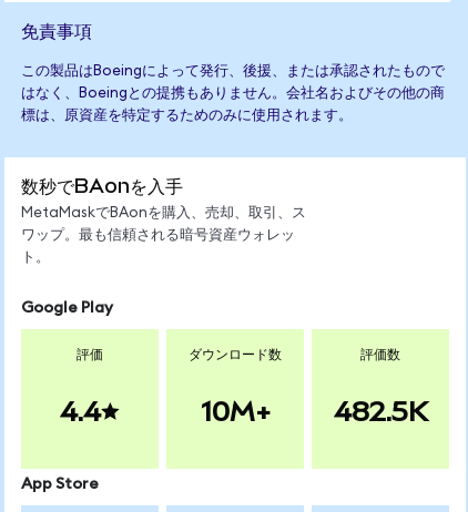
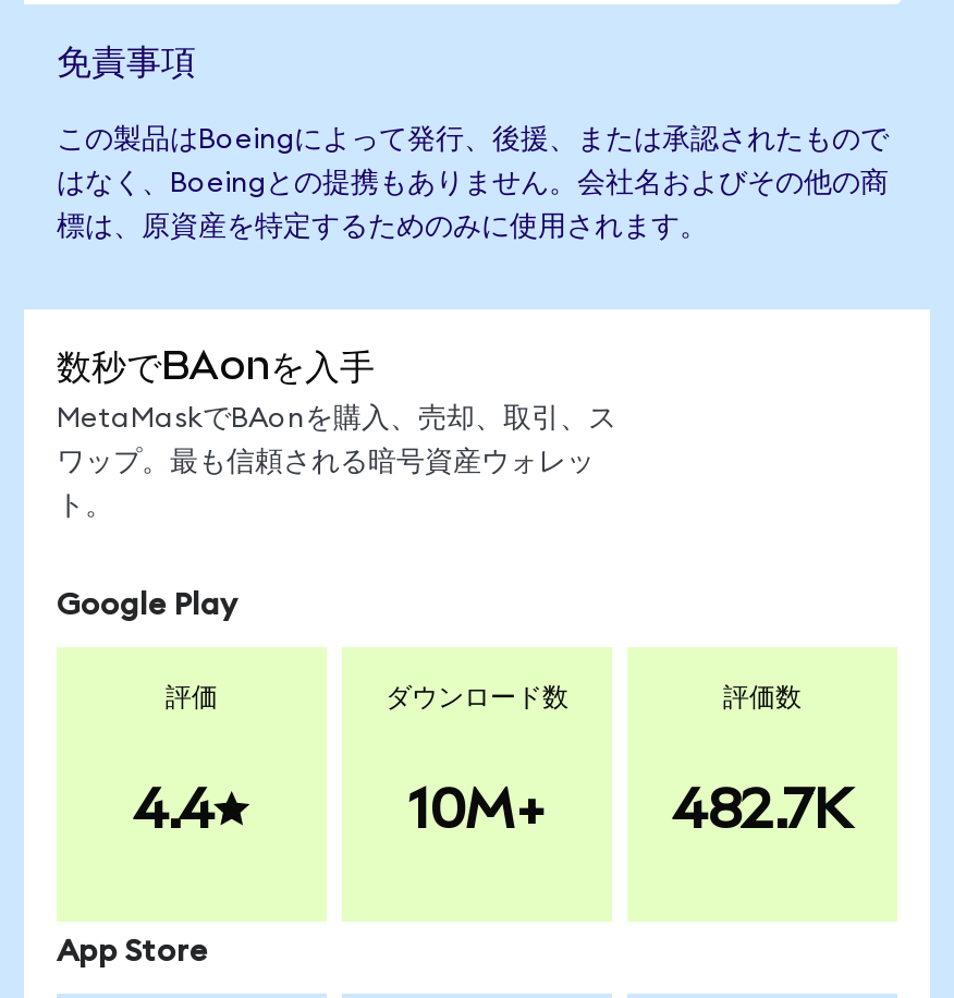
[333,396,428,427] 482.5K -> [672,778,853,839] 482.7K

